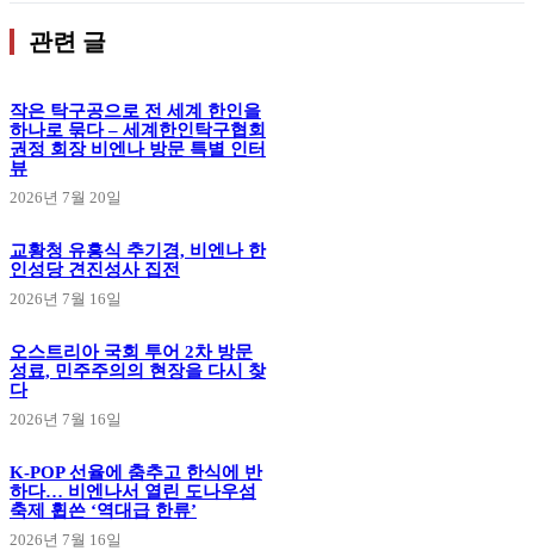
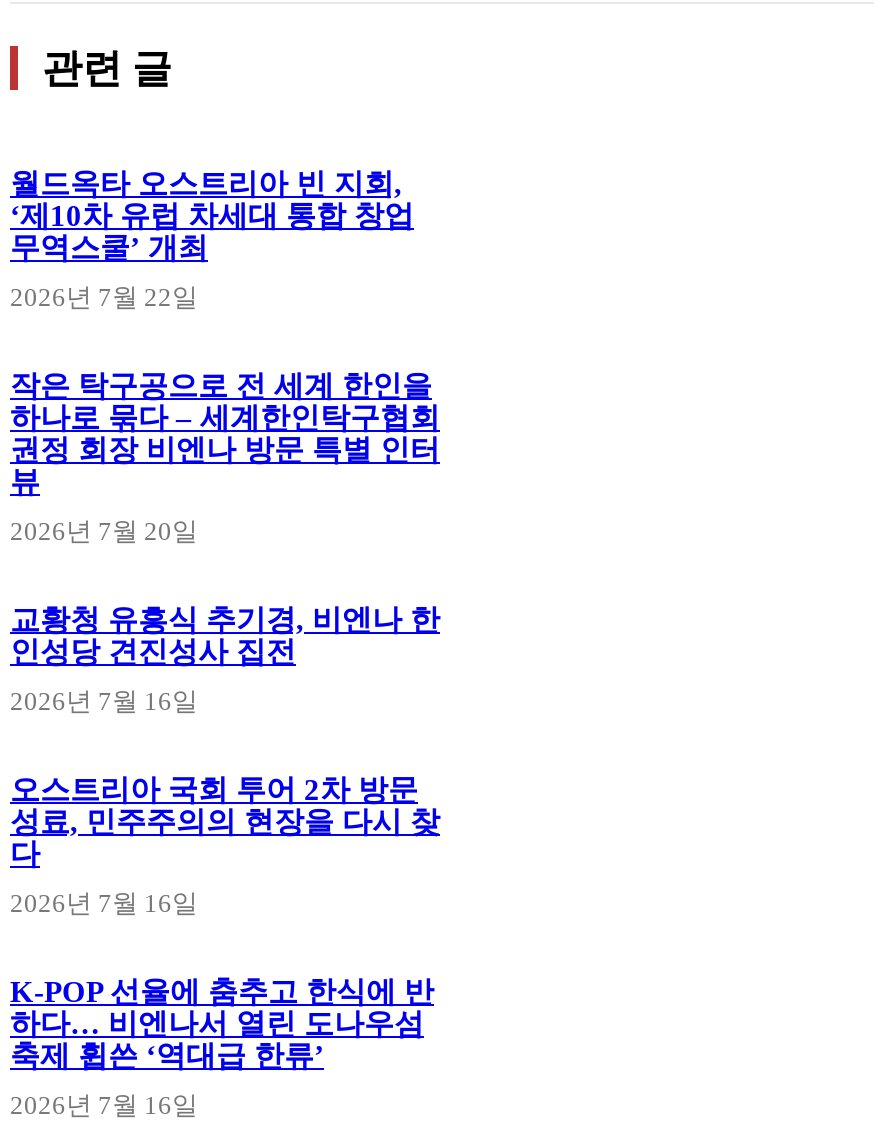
none -> [10,168,414,312] 월드옥타 오스트리아 빈 지회, | ‘제10차 유럽 차세대 통합 창업 | 무역스쿨’ 개최 | 2026년 7월 22일

